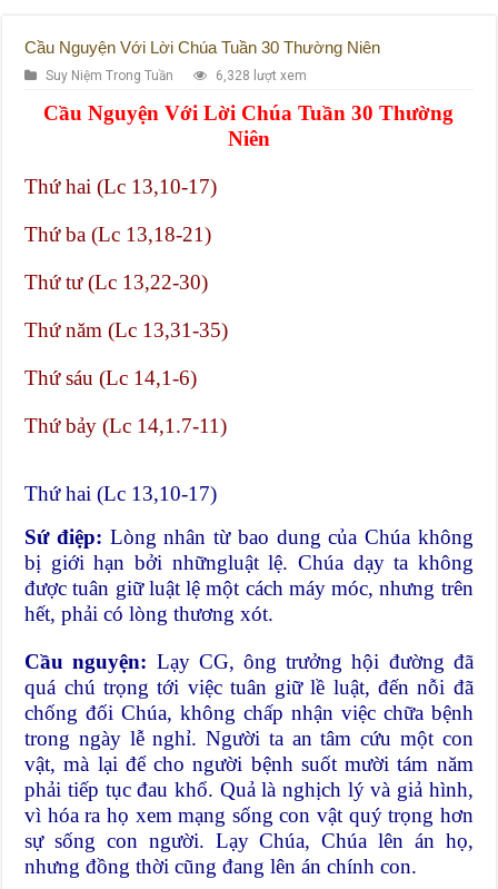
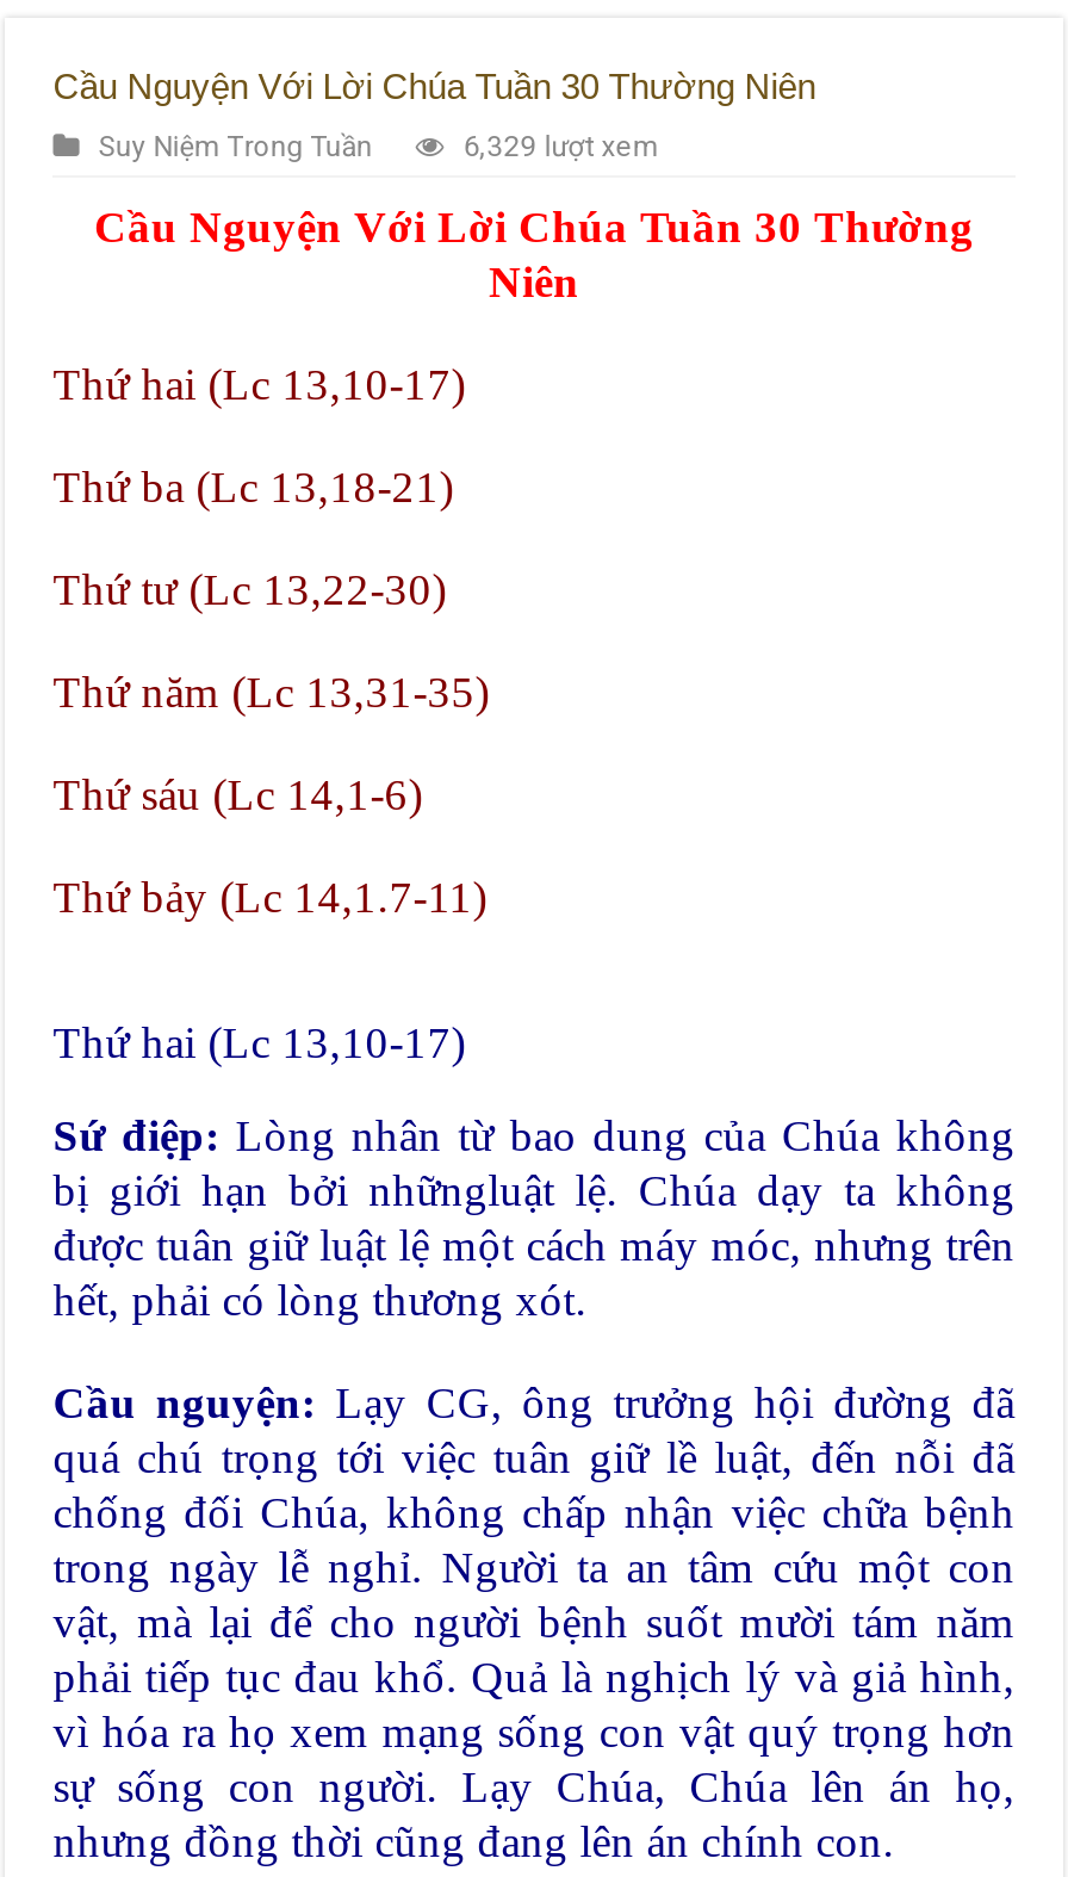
[216,67,307,83] 6,328 lượt xem -> [463,129,658,162] 6,329 lượt xem

